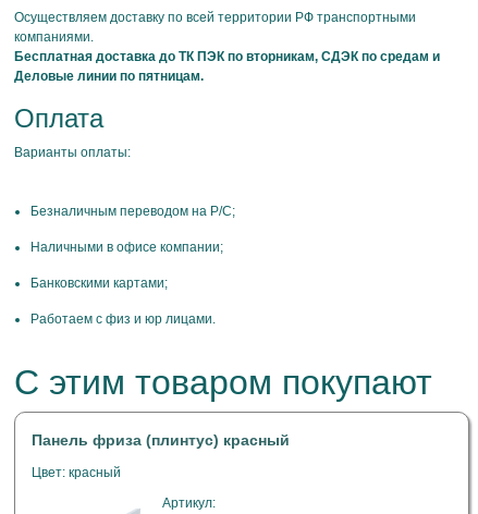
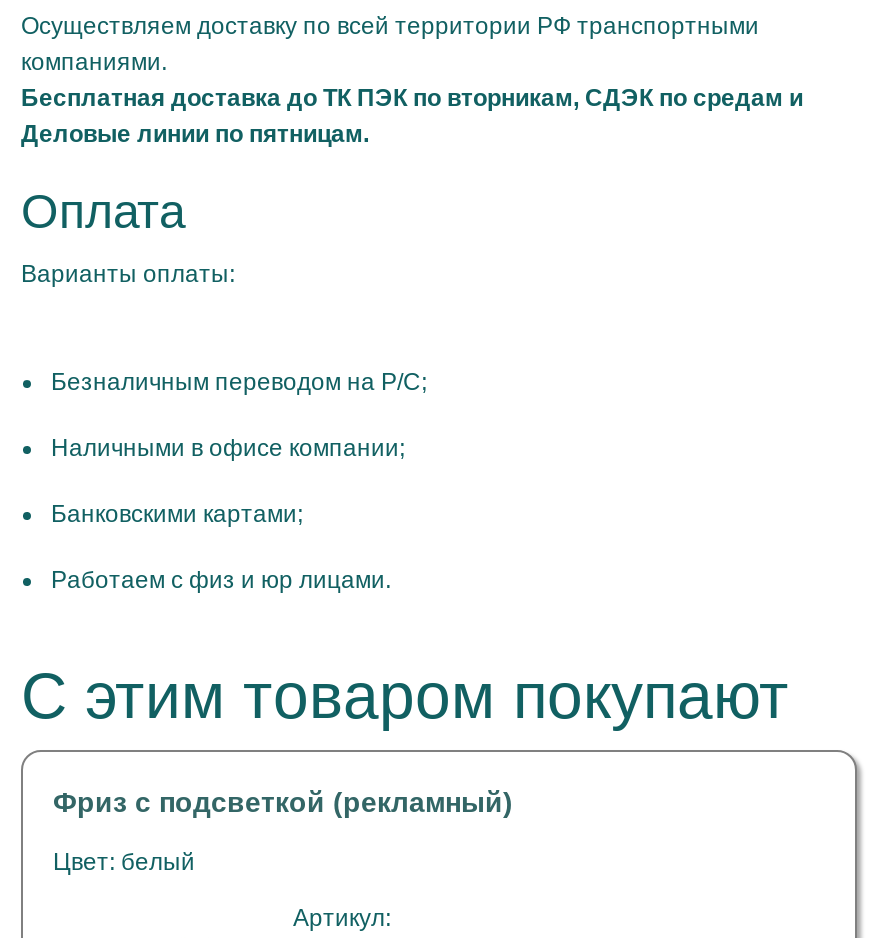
[32,431,290,449] Панель фриза (плинтус) красный -> [53,786,513,818] Фриз с подсветкой (рекламный)
[32,465,121,480] Цвет: красный -> [53,848,195,876] Цвет: белый

